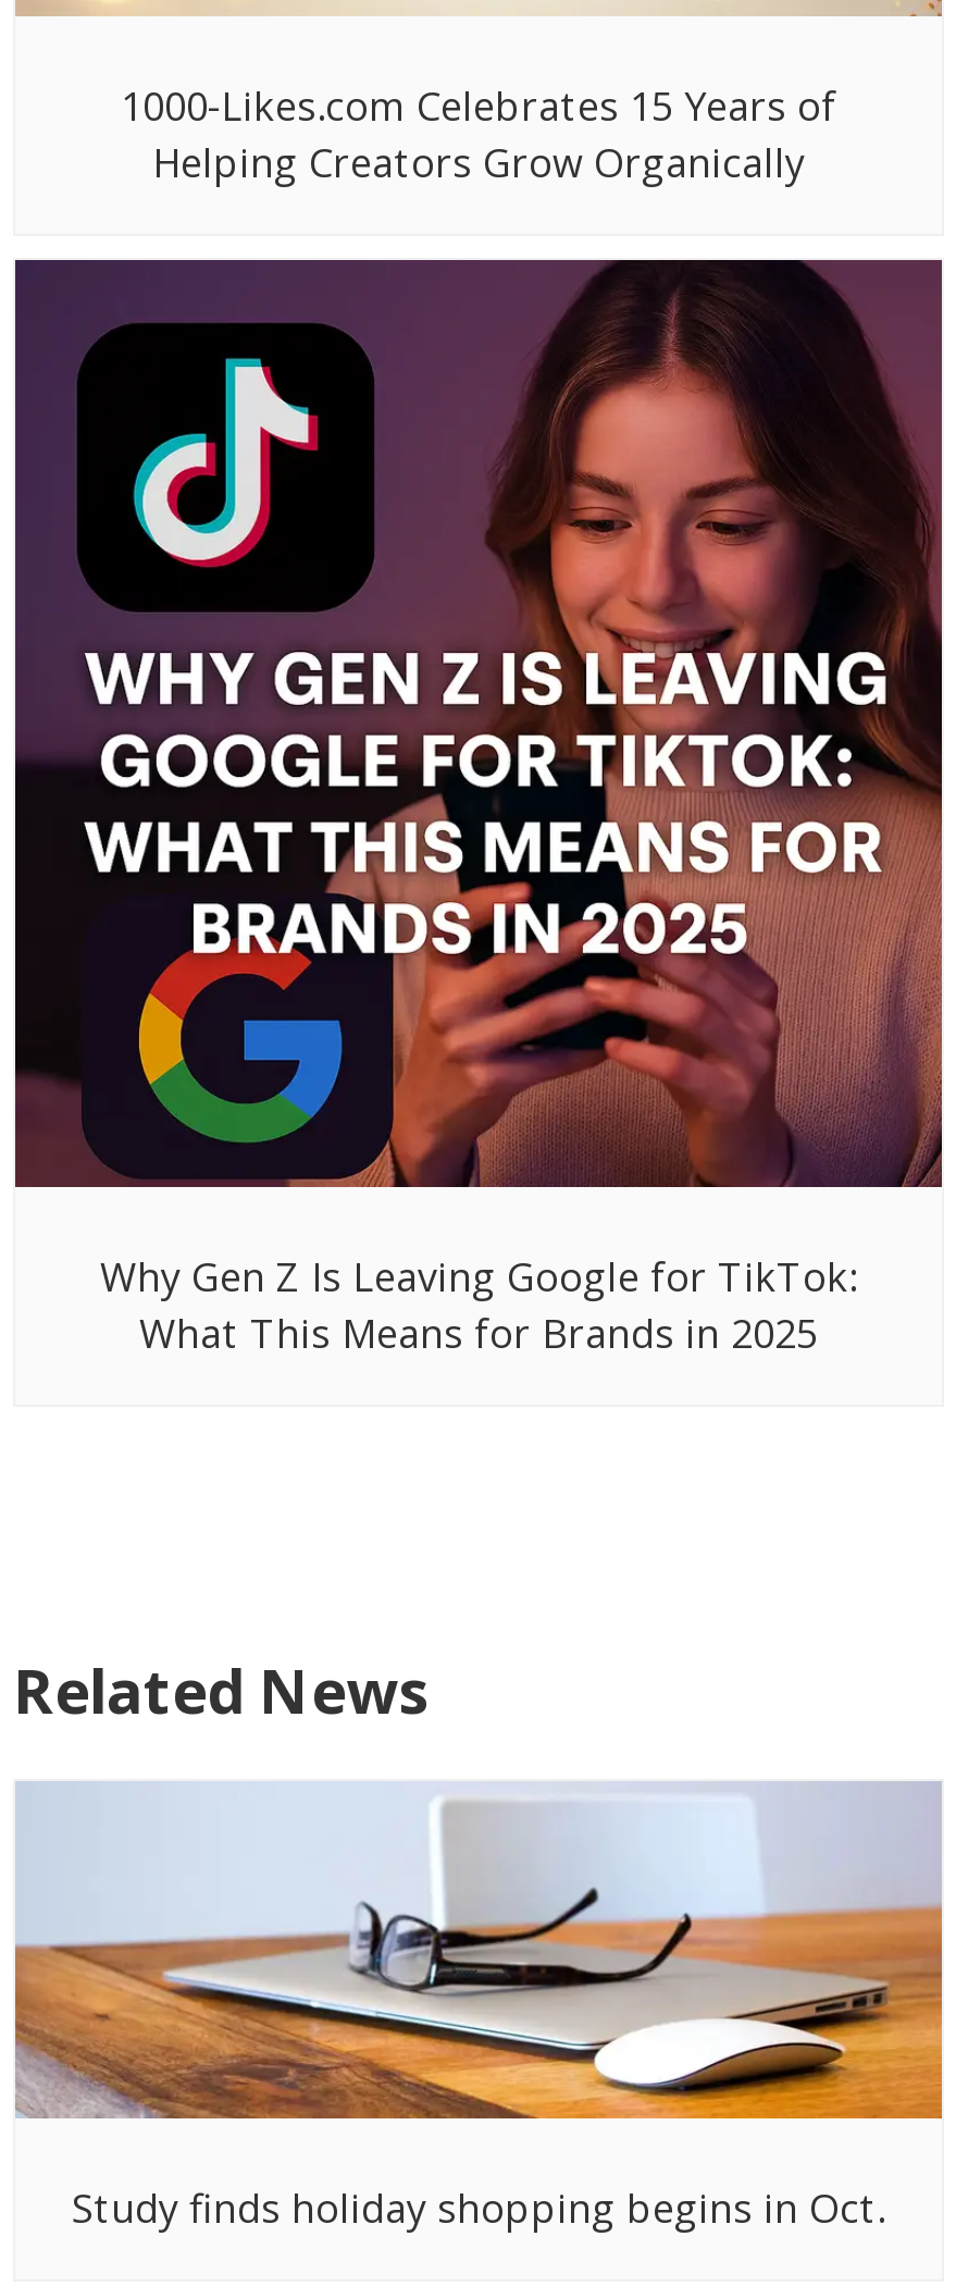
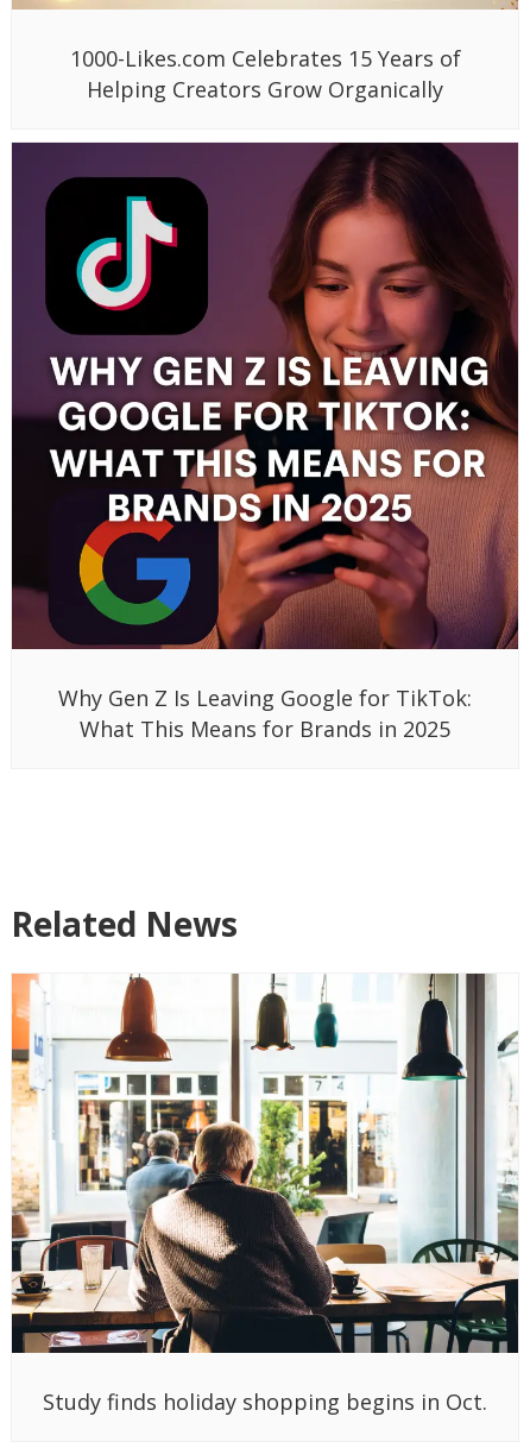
[13,1782,944,2122] [image] -> [11,972,519,1354] [image]

